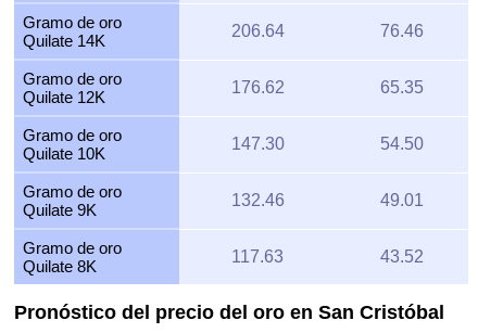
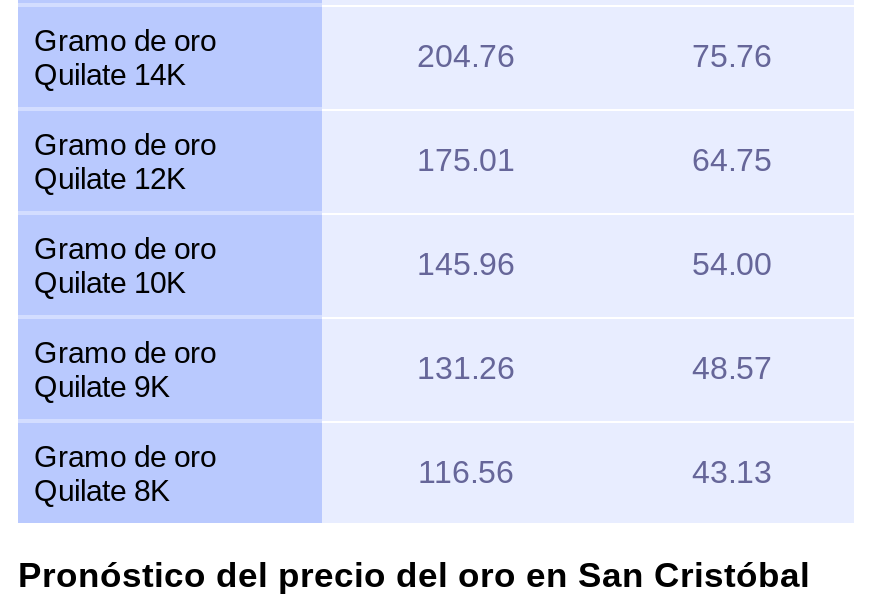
[231,22,284,41] 206.64 -> [417,40,515,74] 204.76
[380,22,424,41] 76.46 -> [692,40,772,74] 75.76
[231,79,284,97] 176.62 -> [417,144,515,178] 175.01
[380,79,424,97] 65.35 -> [692,144,772,178] 64.75
[231,135,284,153] 147.30 -> [417,248,515,282] 145.96
[380,135,424,153] 54.50 -> [692,248,772,282] 54.00
[231,191,284,210] 132.46 -> [417,352,515,386] 131.26
[380,191,424,210] 49.01 -> [692,352,772,386] 48.57
[231,248,284,266] 117.63 -> [418,456,514,490] 116.56
[380,248,424,266] 43.52 -> [692,456,772,490] 43.13

